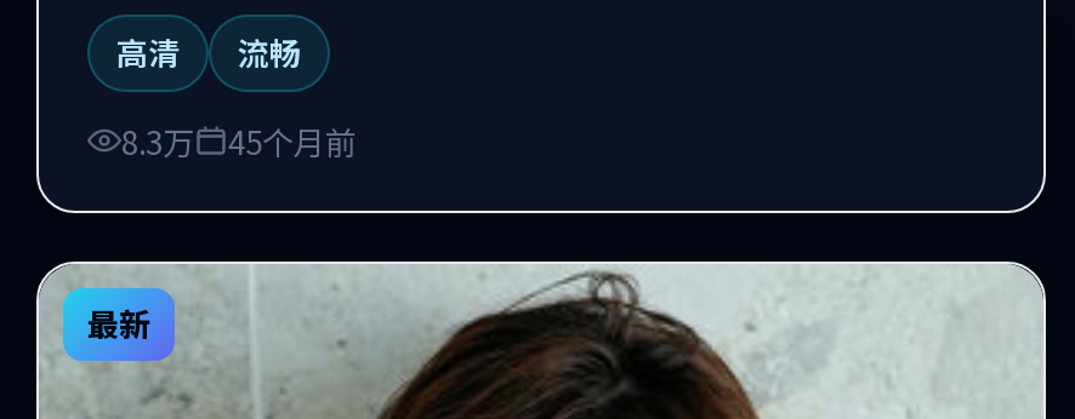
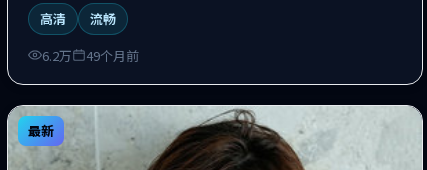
[121,117,194,163] 8.3万 -> [42,45,72,64] 6.2万
[228,117,357,163] 45个月前 -> [86,45,139,64] 49个月前

